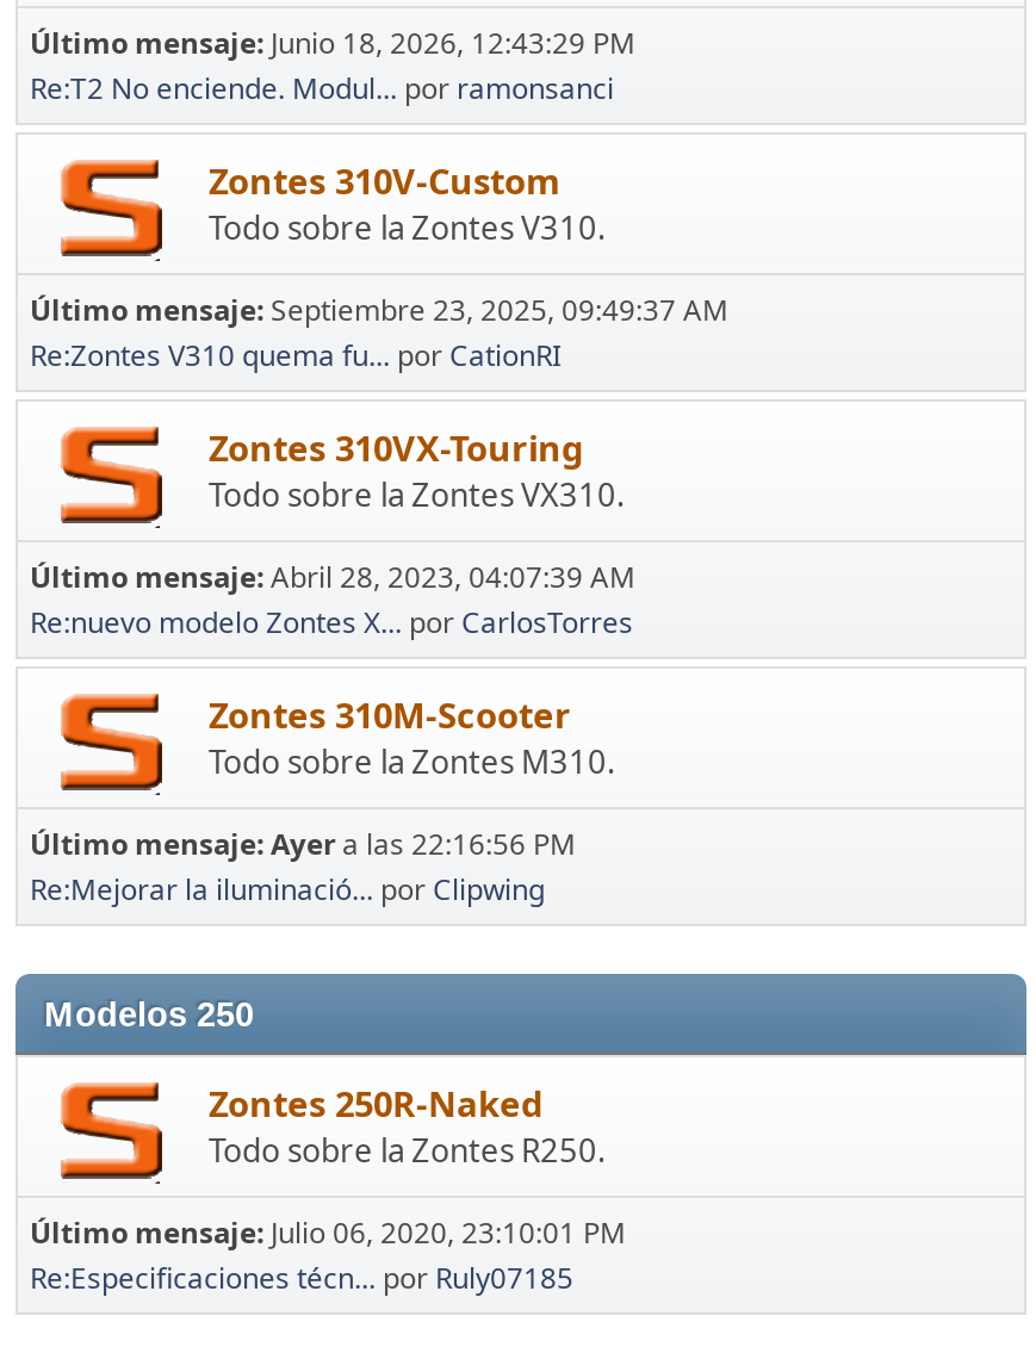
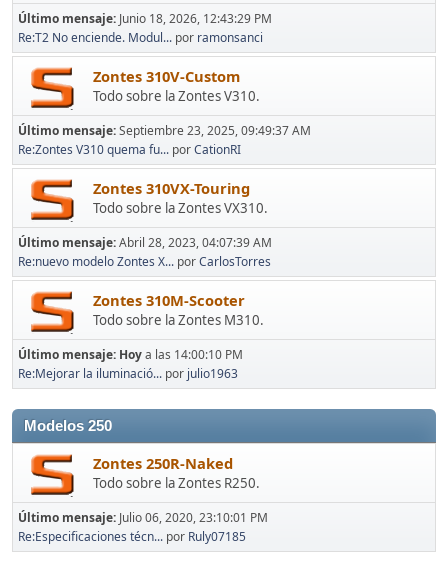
[30,824,576,864] Último mensaje: Ayer a las 22:16:56 PM -> [18,346,243,363] Último mensaje: Hoy a las 14:00:10 PM
[30,869,545,910] Re:Mejorar la iluminació... por Clipwing -> [18,365,238,382] Re:Mejorar la iluminació... por julio1963

